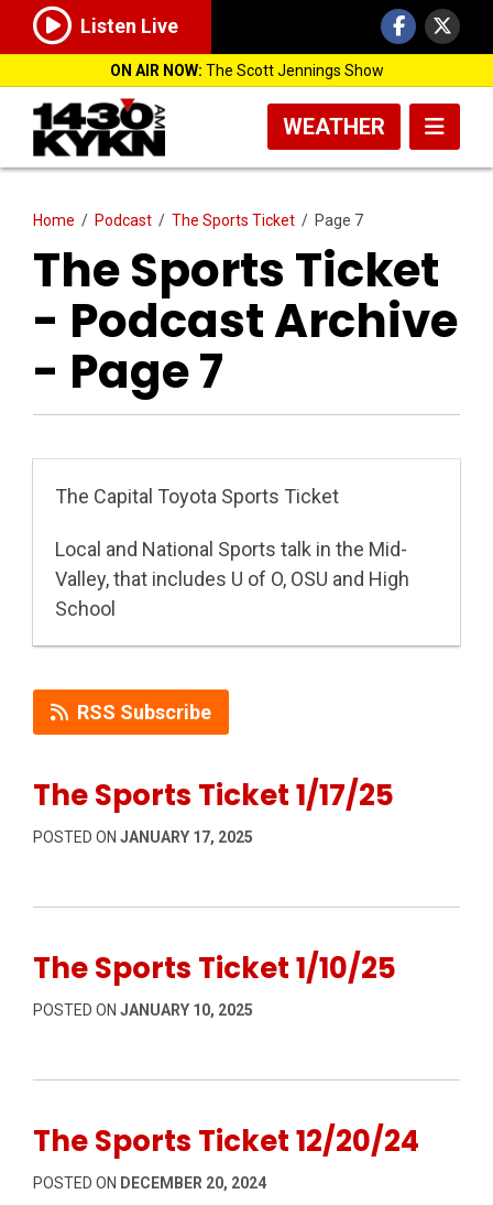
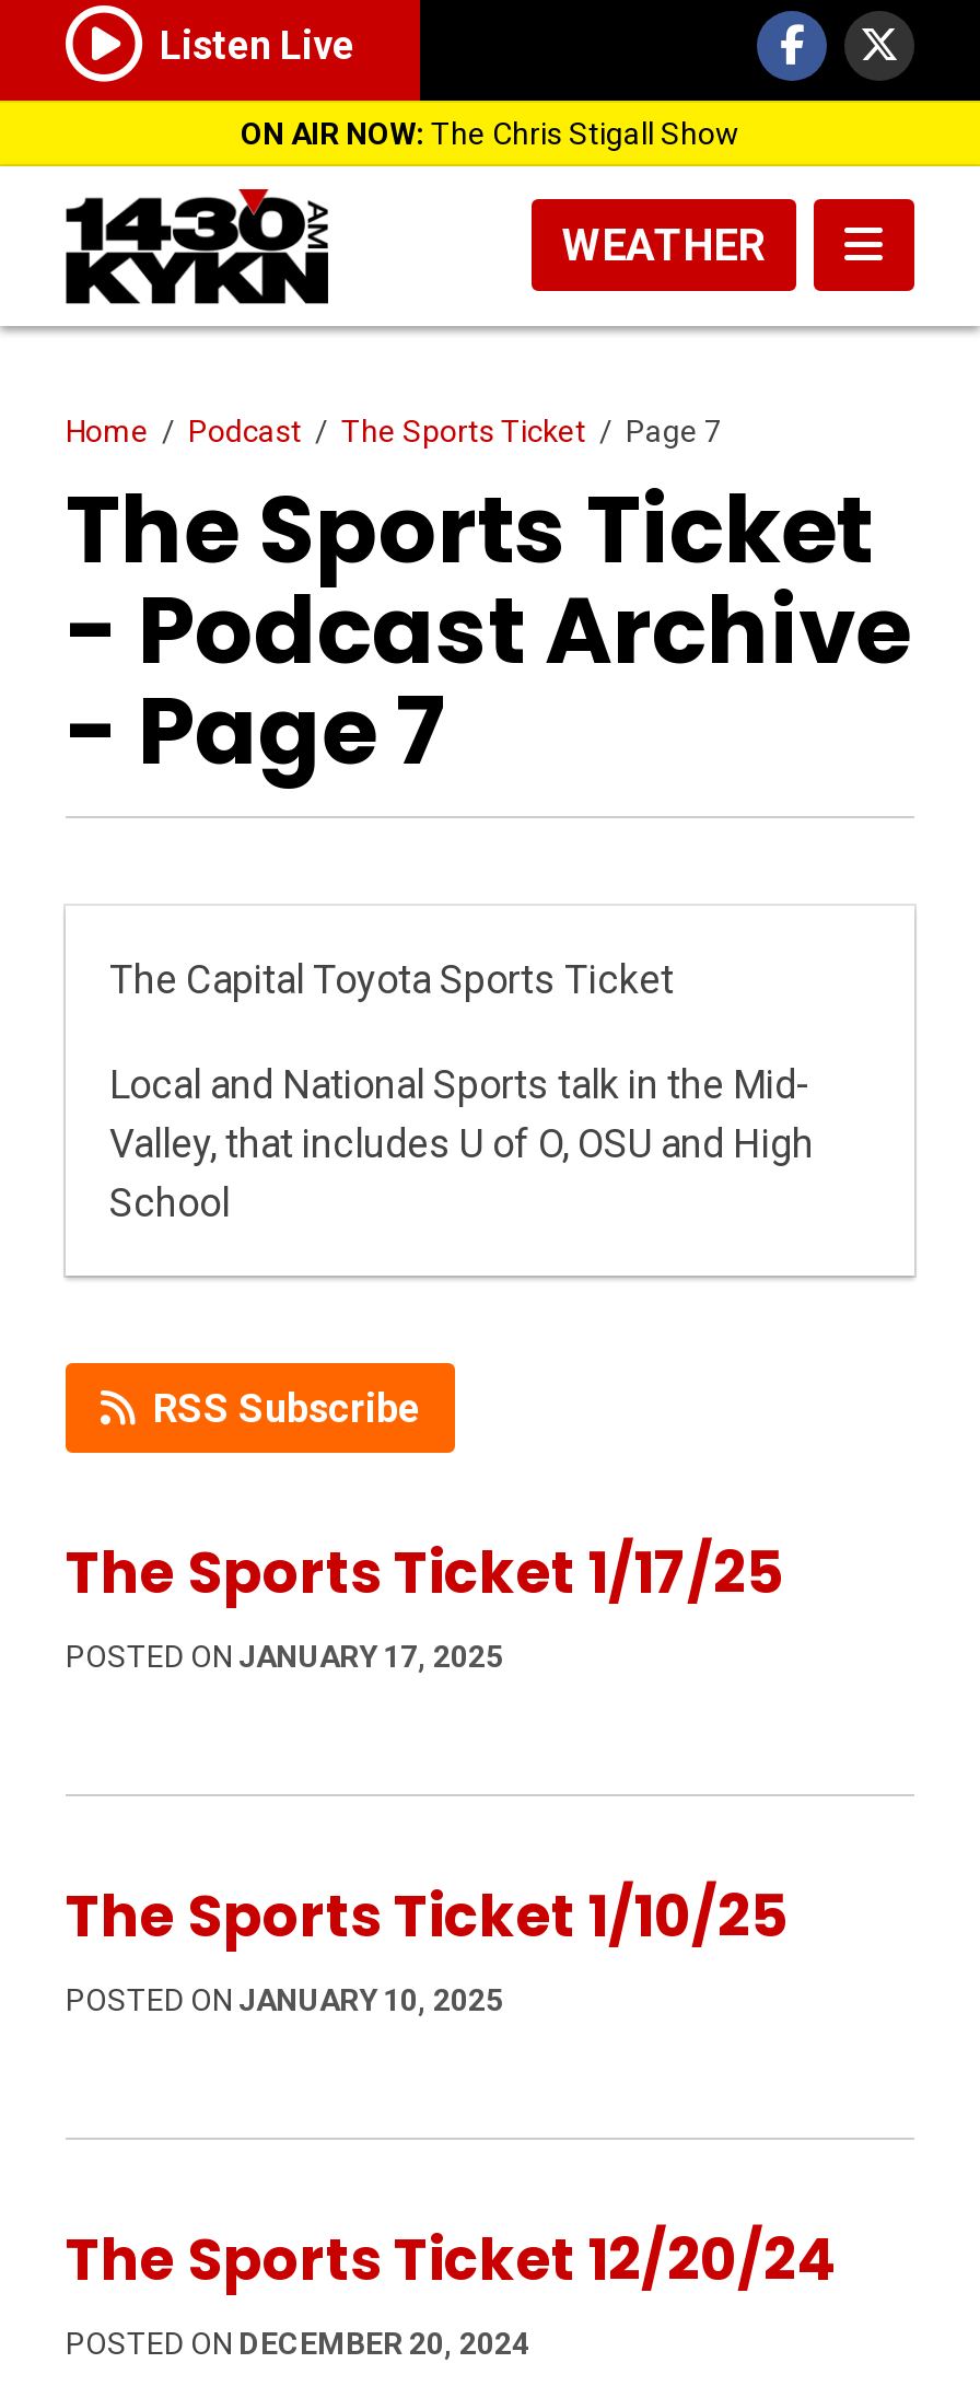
[109,62,384,79] ON AIR NOW: The Scott Jennings Show -> [241,116,739,151] ON AIR NOW: The Chris Stigall Show

